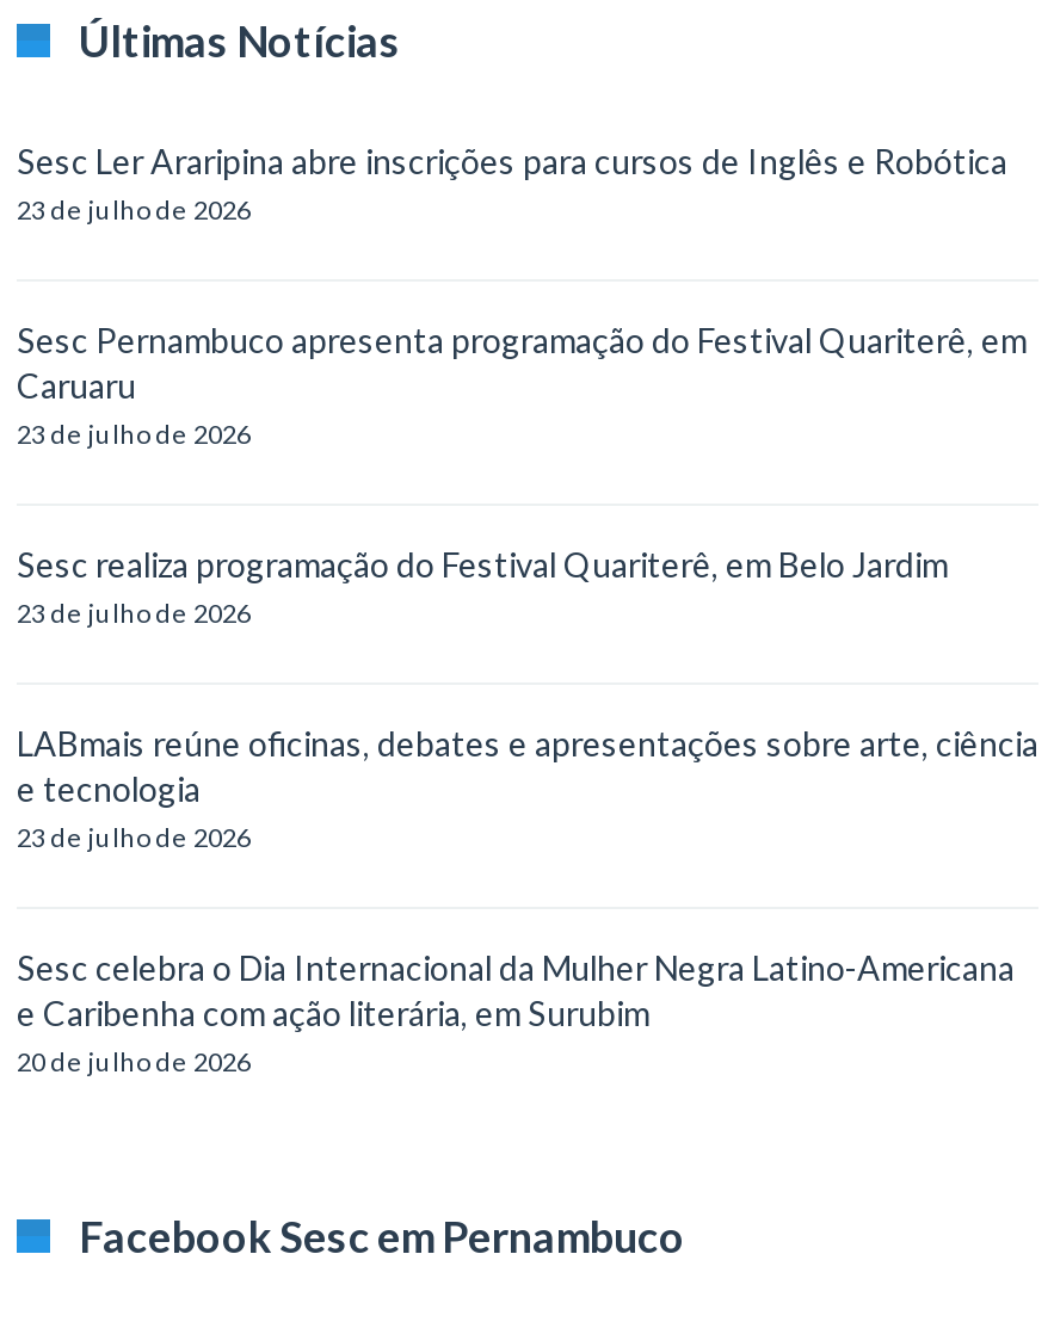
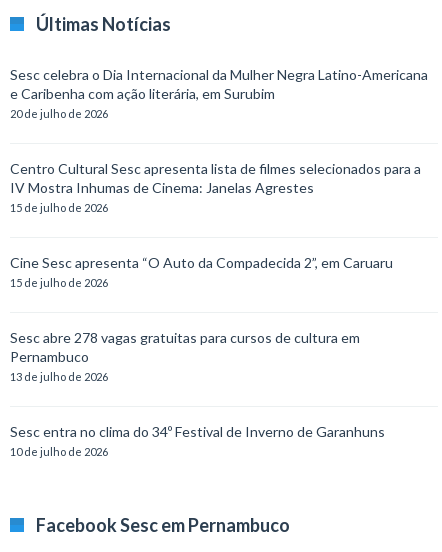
[17,141,1038,852] Sesc Ler Araripina abre inscrições para cursos de Inglês e Robótica | 23 de julho de 2026 | Sesc Pernambuco apresenta programação do Festival Quariterê, em | Caruaru | 23 de julho de 2026 | Sesc realiza programação do Festival Quariterê, em Belo Jardim | 23 de julho de 2026 | LABmais reúne oficinas, debates e apresentações sobre arte, ciência | e tecnologia | 23 de julho de 2026 -> none
moved [17,947,1015,1076] -> [10,66,428,120]: Sesc celebra o Dia Internacional da Mulher Negra Latino-Americana | e Caribenha com ação literária, em Surubim | 20 de julho de 2026
none -> [10,160,421,458] Centro Cultural Sesc apresenta lista de filmes selecionados para a | IV Mostra Inhumas de Cinema: Janelas Agrestes | 15 de julho de 2026 | Cine Sesc apresenta “O Auto da Compadecida 2”, em Caruaru | 15 de julho de 2026 | Sesc abre 278 vagas gratuitas para cursos de cultura em | Pernambuco | 13 de julho de 2026 | Sesc entra no clima do 34º Festival de Inverno de Garanhuns | 10 de julho de 2026

